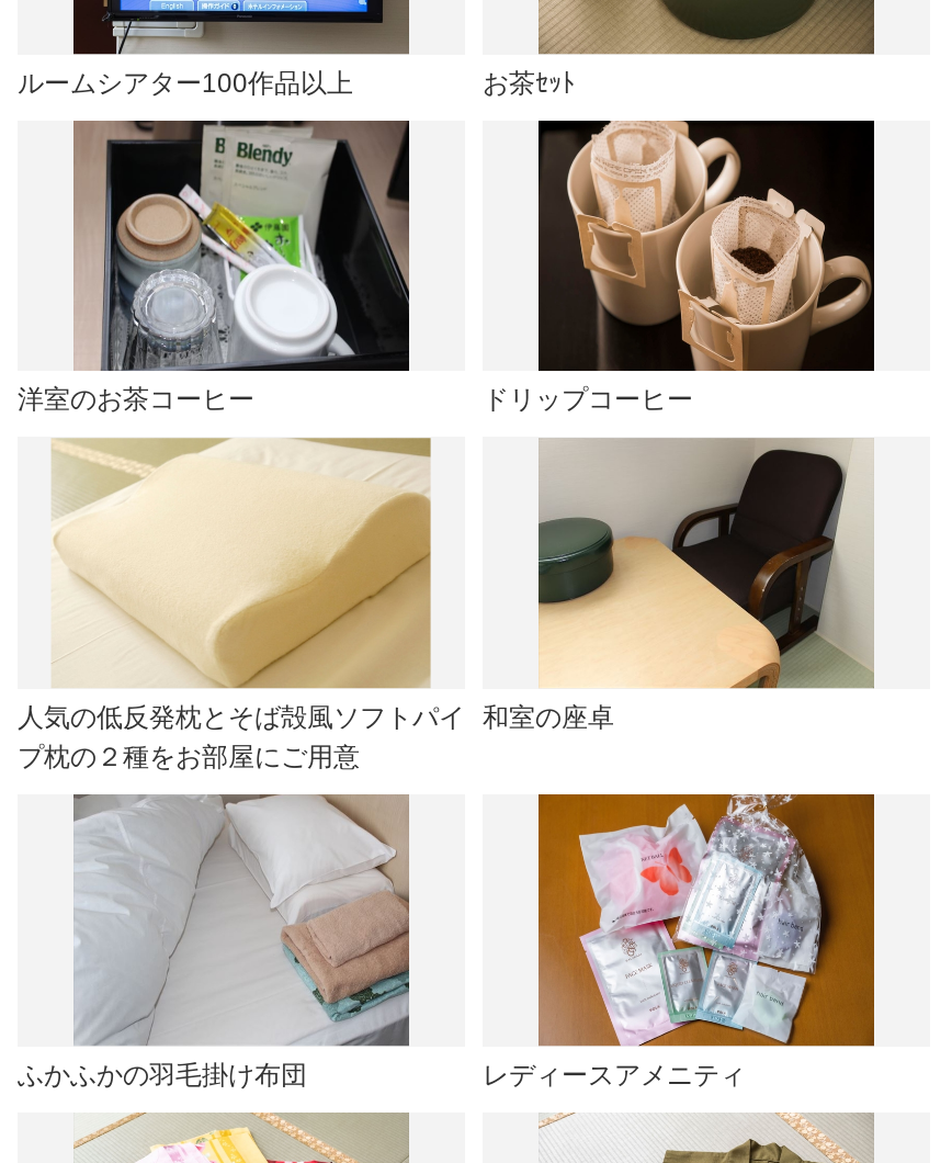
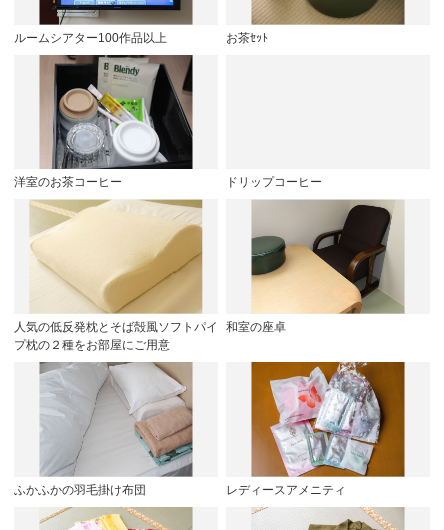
[535,118,877,373] [image] -> none

